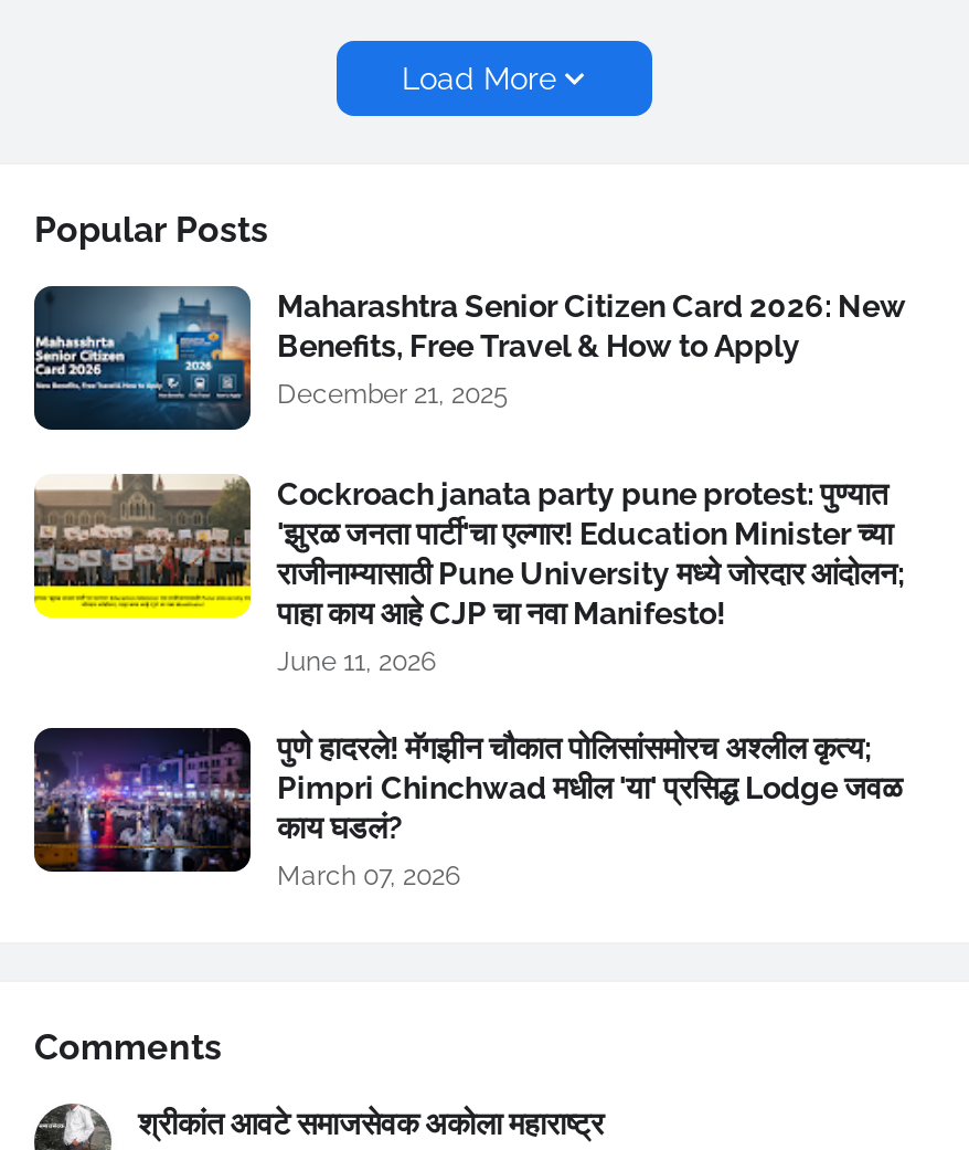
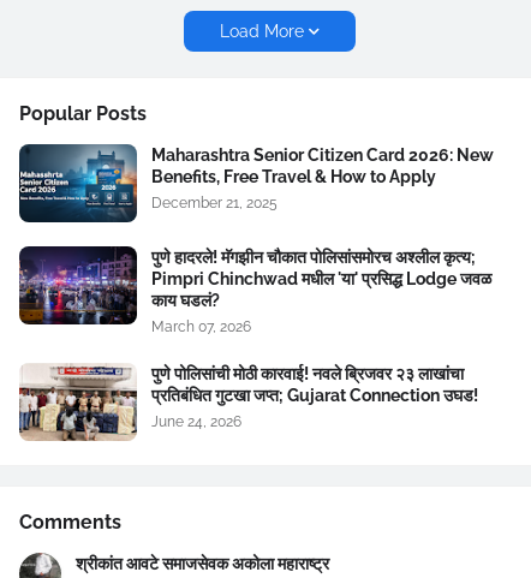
[32,472,906,677] [image] | Cockroach janata party pune protest: पुण्यात | 'झुरळ जनता पार्टी'चा एल्गार! Education Minister च्या | राजीनाम्यासाठी Pune University मध्ये जोरदार आंदोलन; | पाहा काय आहे CJP चा नवा Manifesto! | June 11, 2026 -> none
moved [30,726,902,891] -> [17,245,491,335]: [image] | पुणे हादरले! मॅगझीन चौकात पोलिसांसमोरच अश्लील कृत्य; | Pimpri Chinchwad मधील 'या' प्रसिद्ध Lodge जवळ | काय घडलं? | March 07, 2026
none -> [18,364,478,442] [image] | पुणे पोलिसांची मोठी कारवाई! नवले ब्रिजवर २३ लाखांचा | प्रतिबंधित गुटखा जप्त; Gujarat Connection उघड! | June 24, 2026

